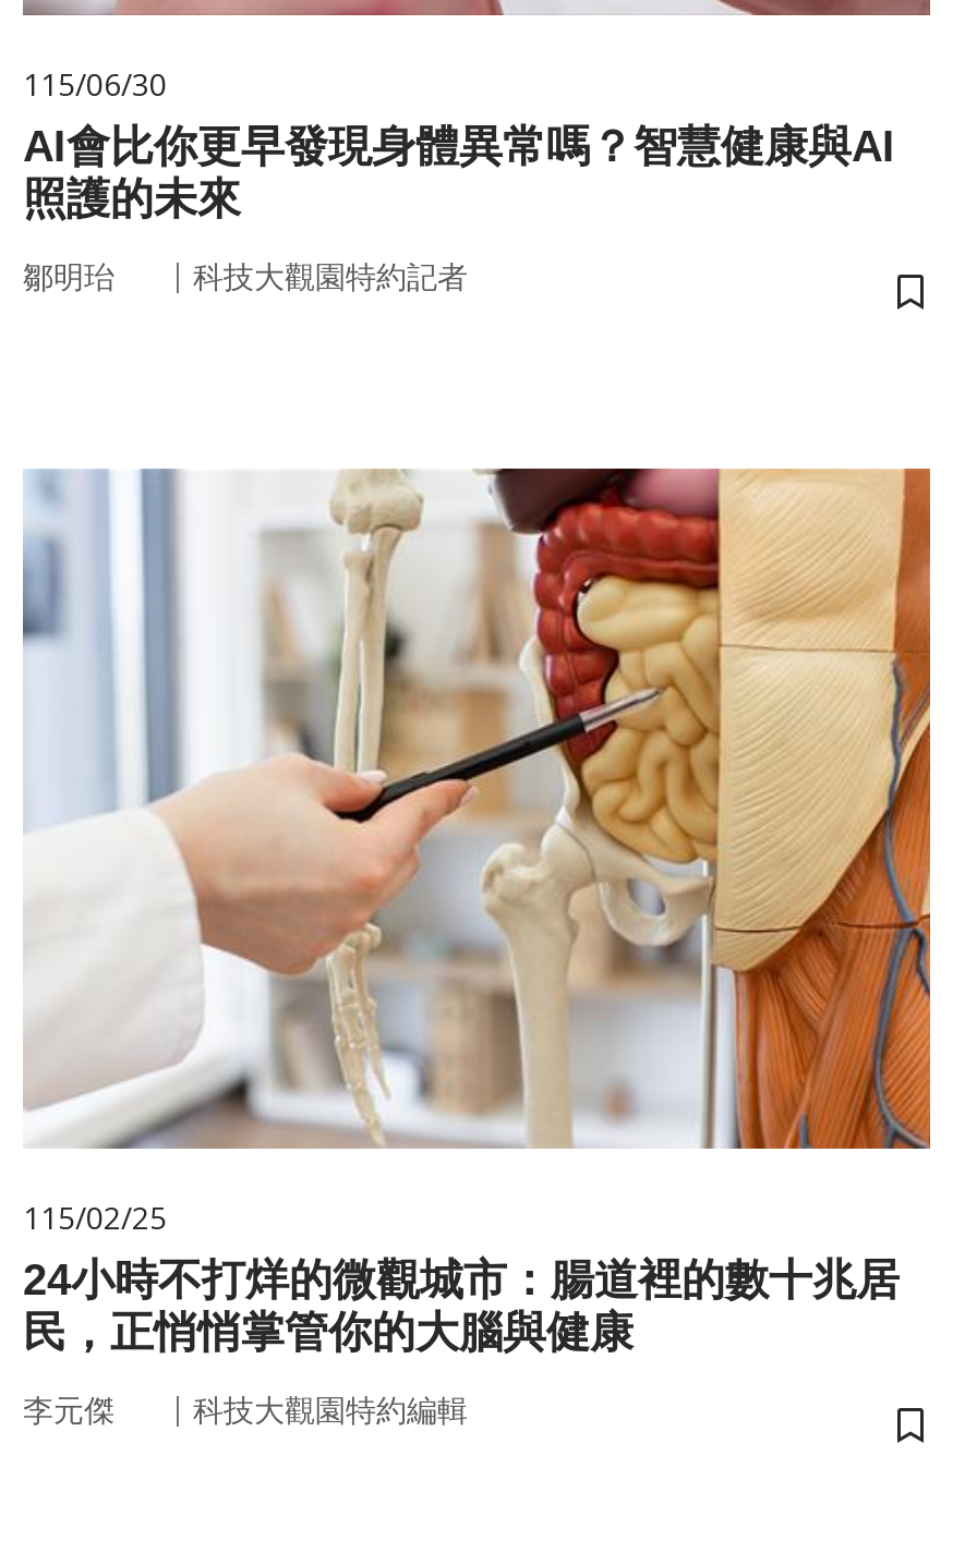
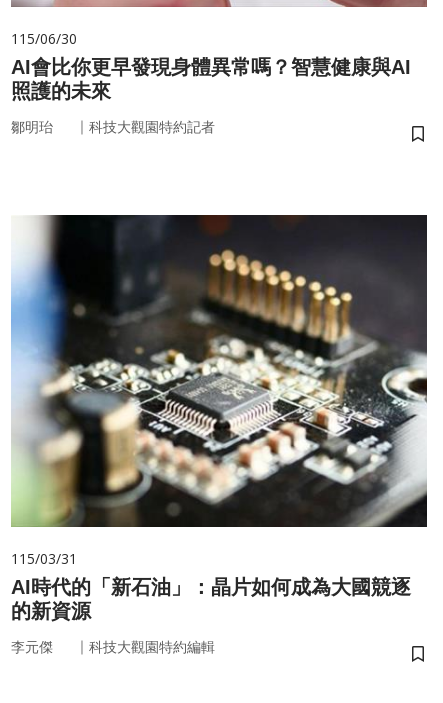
[21,466,932,1356] [image] | 115/02/25 | 24小時不打烊的微觀城市：腸道裡的數十兆居 | 民，正悄悄掌管你的大腦與健康 -> [11,214,428,622] [image] | 115/03/31 | AI時代的「新石油」：晶片如何成為大國競逐 | 的新資源

